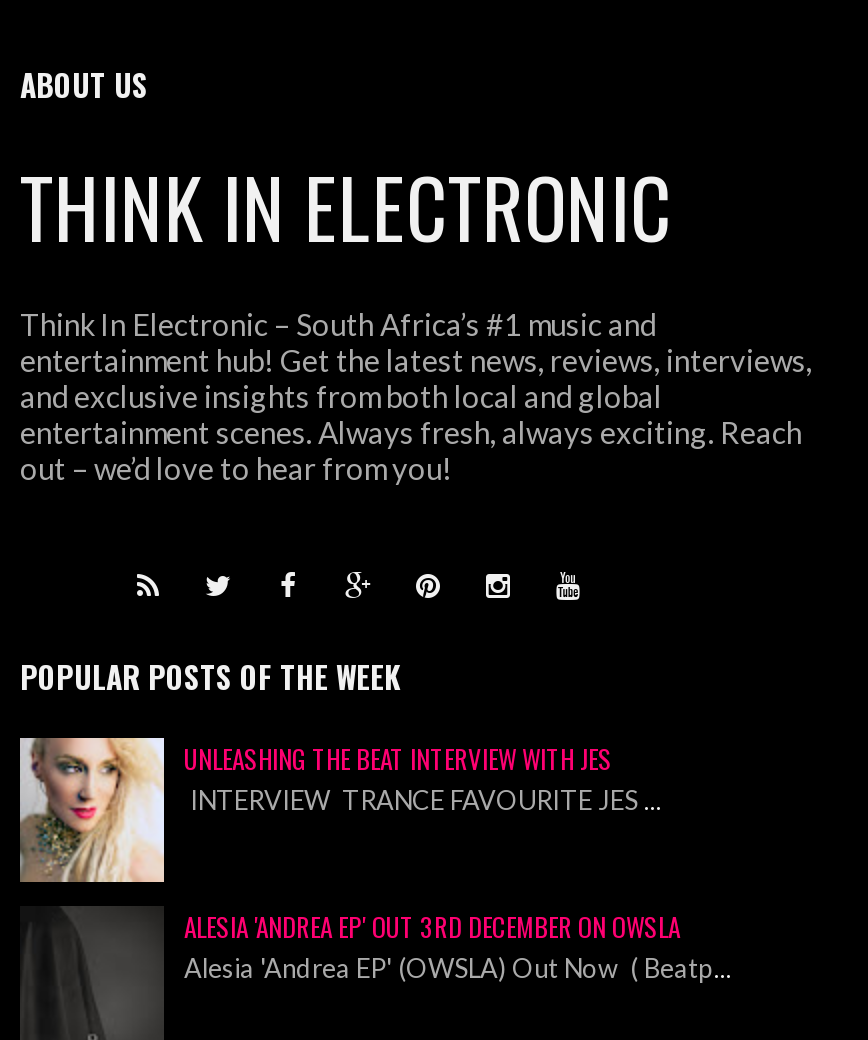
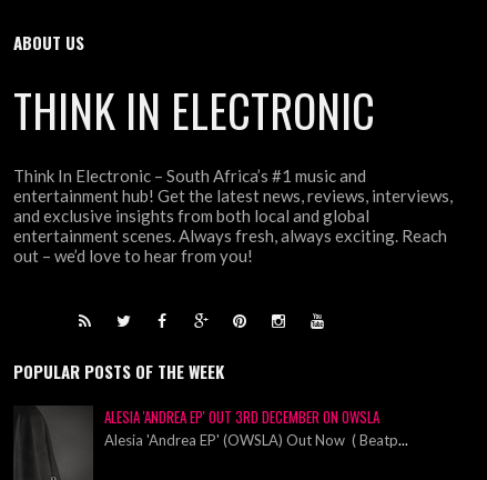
[18,736,662,882] [image] | UNLEASHING THE BEAT INTERVIEW WITH JES | INTERVIEW TRANCE FAVOURITE JES... -> none

